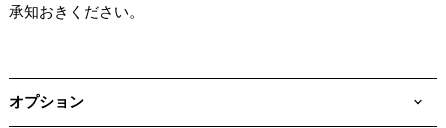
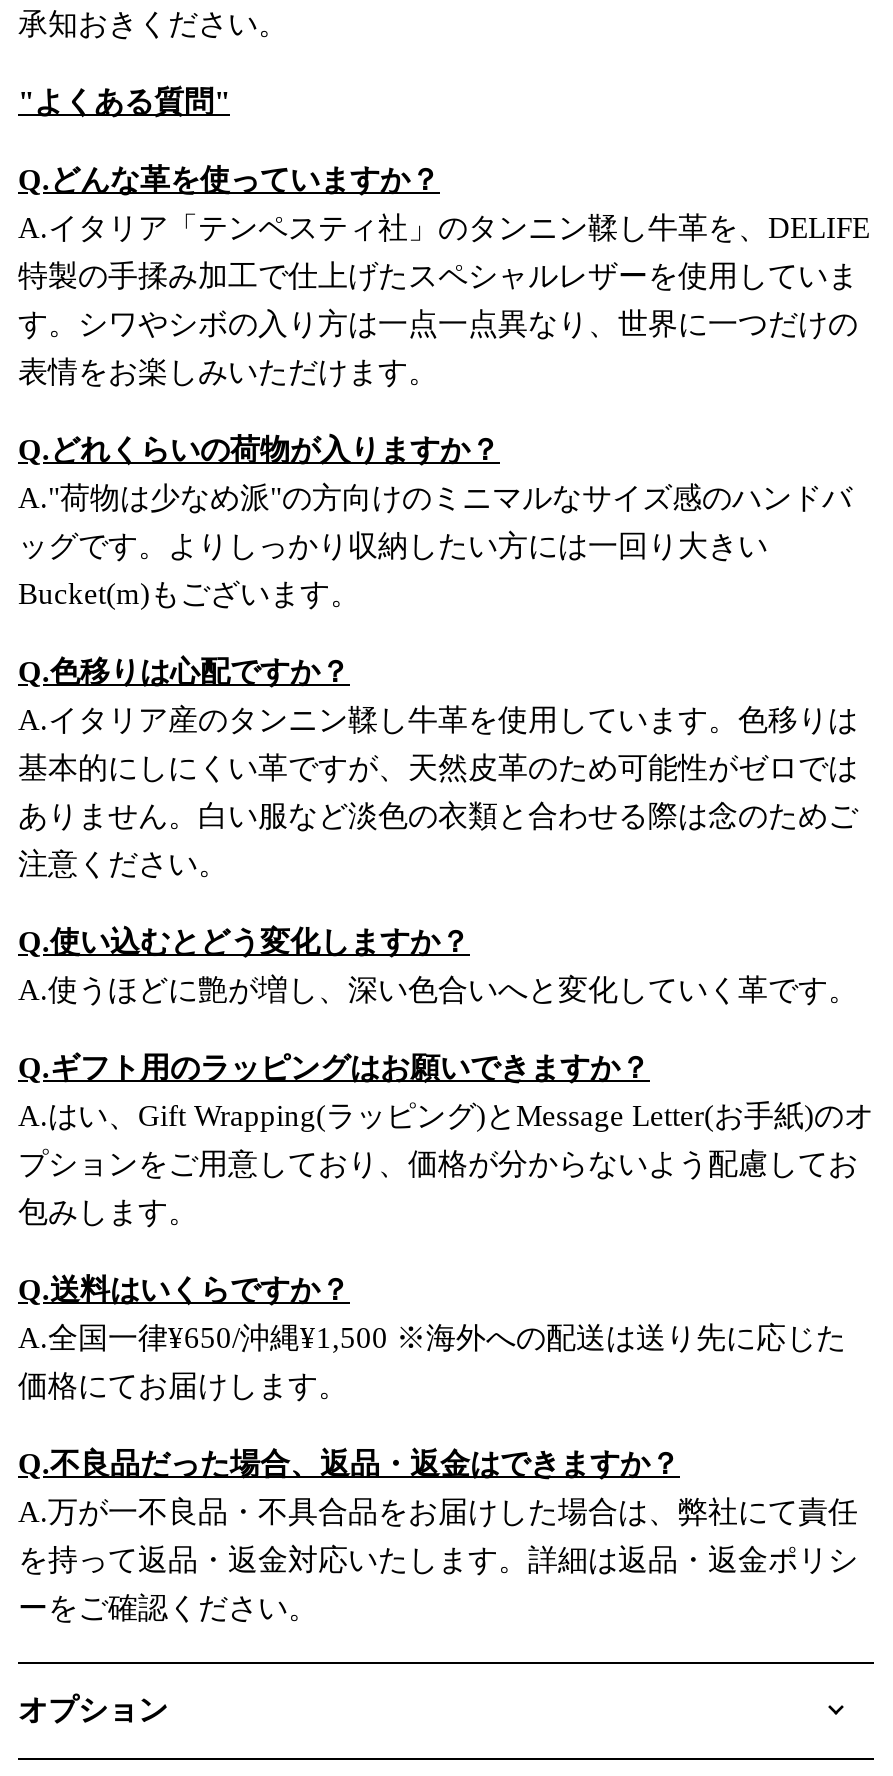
none -> [18,86,874,1624] "よくある質問" | Q.どんな革を使っていますか？ | A.イタリア「テンペスティ社」のタンニン鞣し牛革を、DELIFE | 特製の手揉み加工で仕上げたスペシャルレザーを使用していま | す。シワやシボの入り方は一点一点異なり、世界に一つだけの | 表情をお楽しみいただけます。 | Q.どれくらいの荷物が入りますか？ | A."荷物は少なめ派"の方向けのミニマルなサイズ感のハンドバ | ッグです。よりしっかり収納したい方には一回り大きい | Bucket(m)もございます。 | Q.色移りは心配ですか？ | A.イタリア産のタンニン鞣し牛革を使用しています。色移りは | 基本的にしにくい革ですが、天然皮革のため可能性がゼロでは | ありません。白い服など淡色の衣類と合わせる際は念のためご | 注意ください。 | Q.使い込むとどう変化しますか？ | A.使うほどに艶が増し、深い色合いへと変化していく革です。 | Q.ギフト用のラッピングはお願いできますか？ | A.はい、Gift Wrapping(ラッピング)とMessage Letter(お手紙)のオ | プションをご用意しており、価格が分からないよう配慮してお | 包みします。 | Q.送料はいくらですか？ | A.全国一律¥650/沖縄¥1,500 ※海外への配送は送り先に応じた | 価格にてお届けします。 | Q.不良品だった場合、返品・返金はできますか？ | A.万が一不良品・不具合品をお届けした場合は、弊社にて責任 | を持って返品・返金対応いたします。詳細は返品・返金ポリシ | ーをご確認ください。

